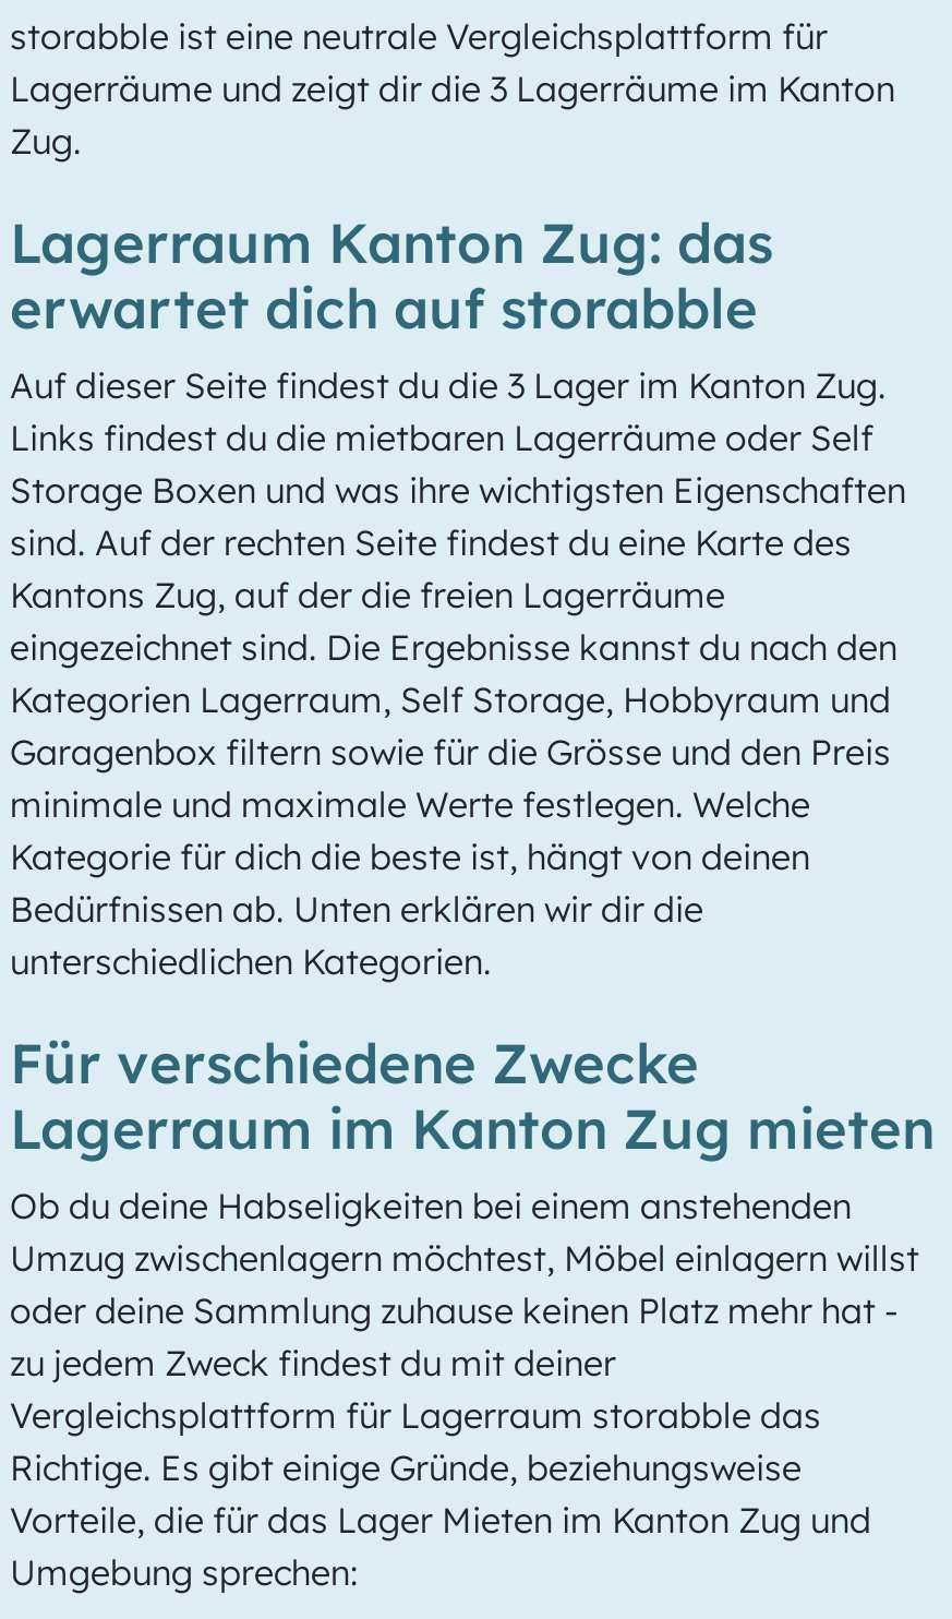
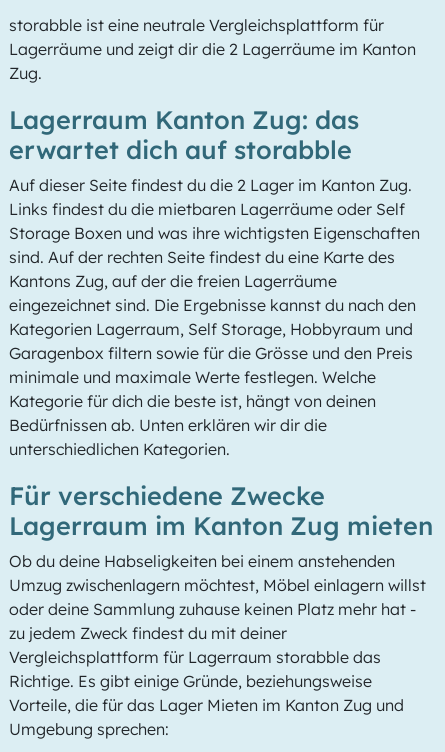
[10,67,895,111] Lagerräume und zeigt dir die 3 Lagerräume im Kanton -> [9,39,416,59] Lagerräume und zeigt dir die 2 Lagerräume im Kanton
[10,364,887,407] Auf dieser Seite findest du die 3 Lager im Kanton Zug. -> [9,175,412,195] Auf dieser Seite findest du die 2 Lager im Kanton Zug.

